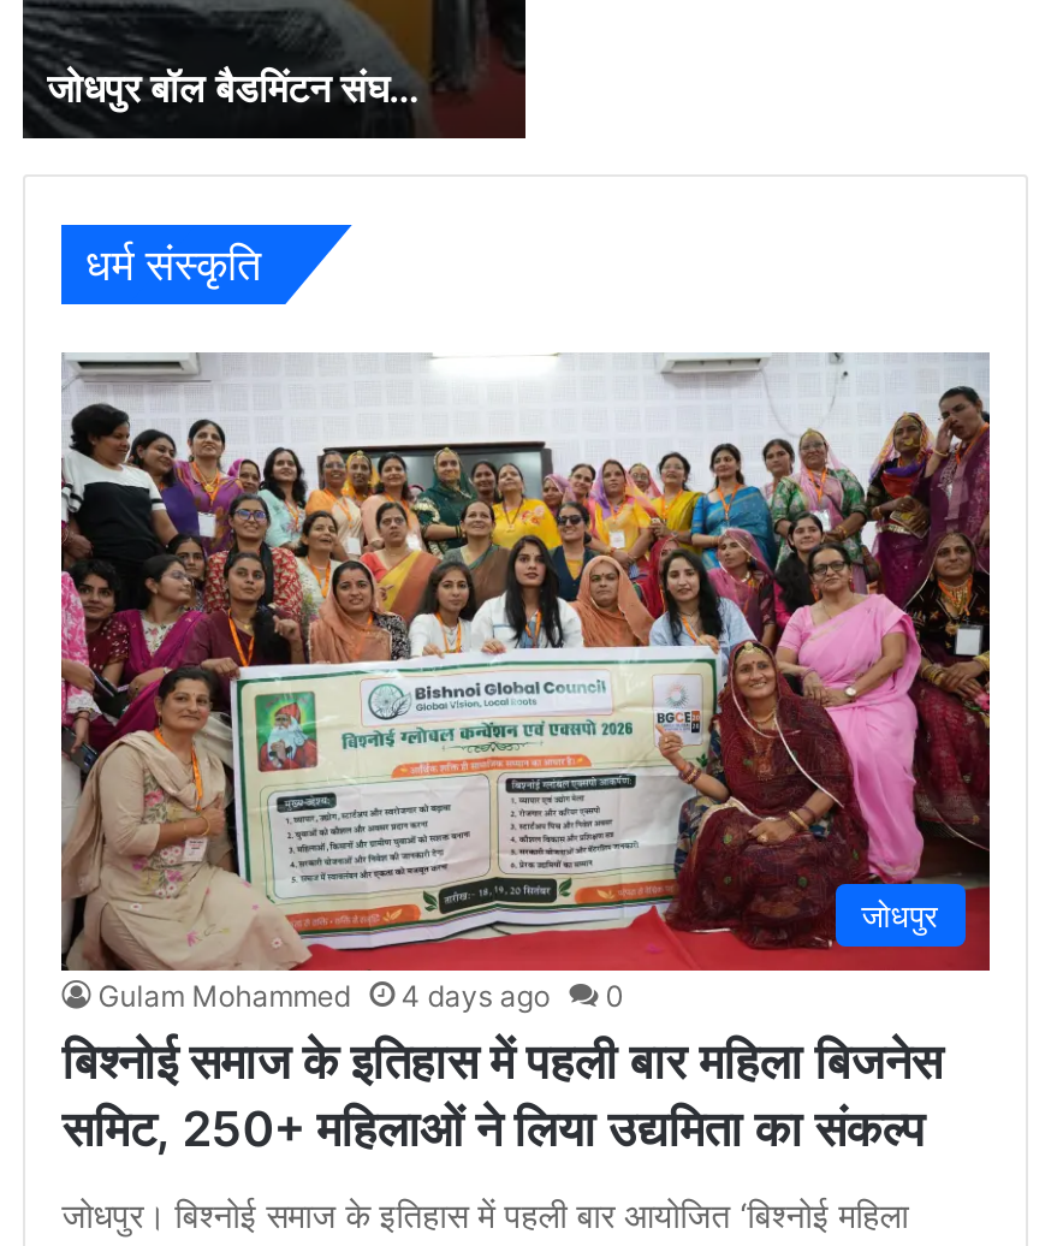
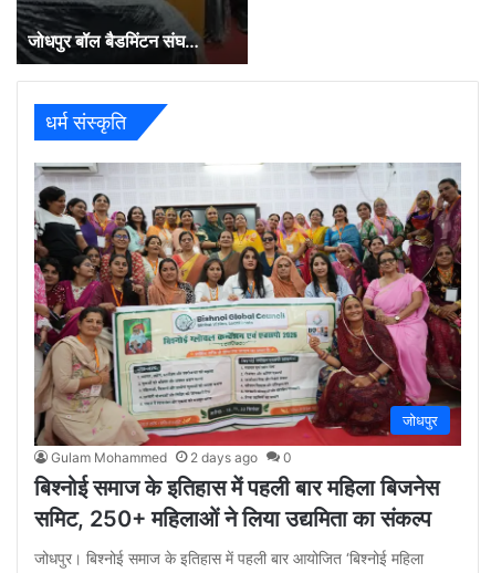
[98,977,625,1013] Gulam Mohammed 4 days ago 0 -> [51,449,292,466] Gulam Mohammed 2 days ago 0

